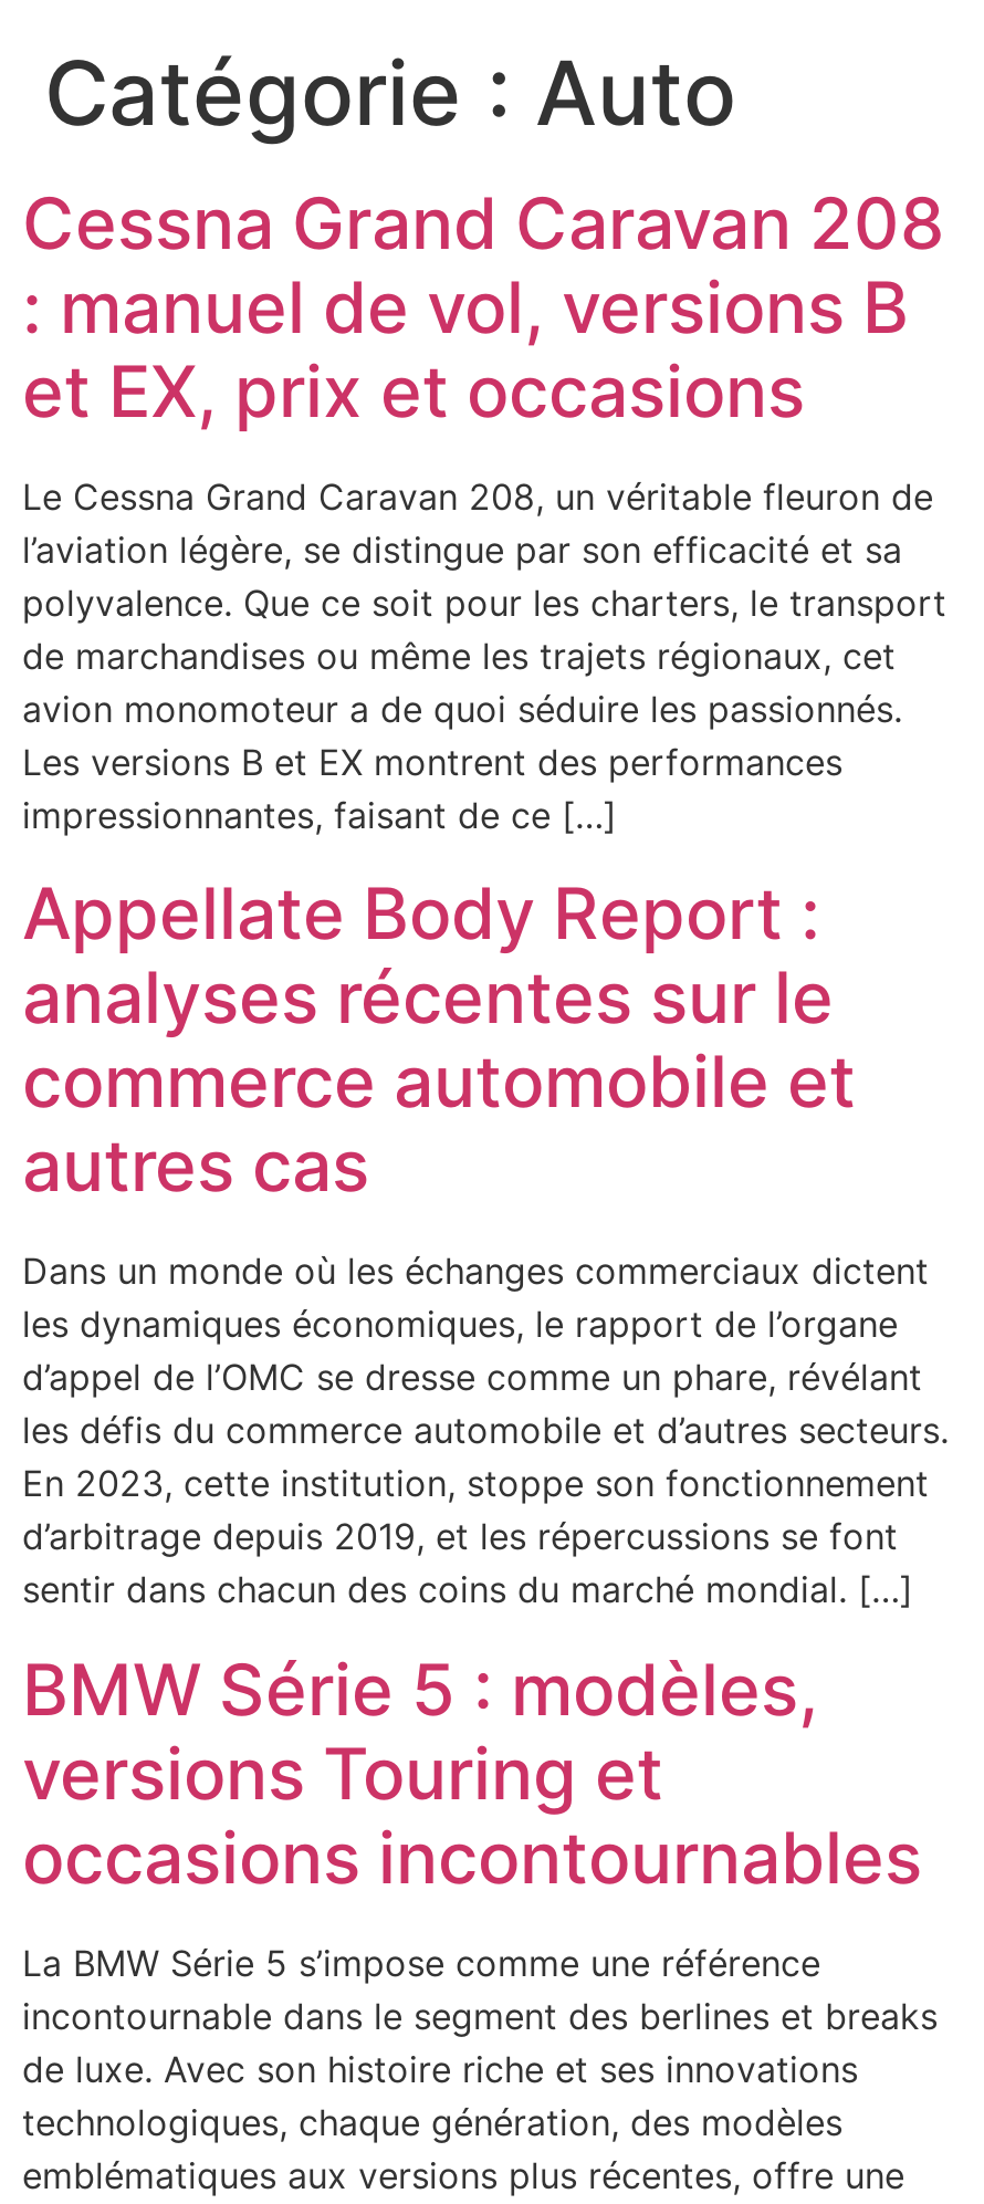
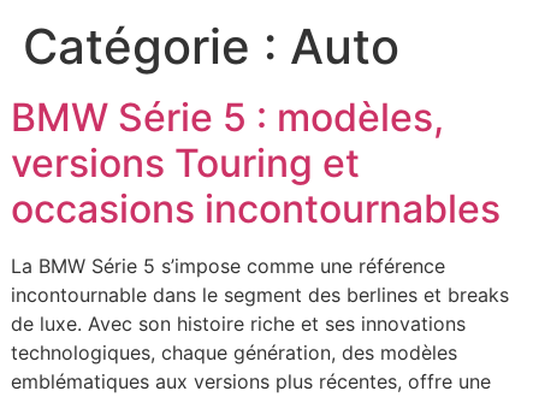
[22,180,949,1612] Cessna Grand Caravan 208 | : manuel de vol, versions B | et EX, prix et occasions | Le Cessna Grand Caravan 208, un véritable fleuron de | l’aviation légère, se distingue par son efficacité et sa | polyvalence. Que ce soit pour les charters, le transport | de marchandises ou même les trajets régionaux, cet | avion monomoteur a de quoi séduire les passionnés. | Les versions B et EX montrent des performances | impressionnantes, faisant de ce […] | Appellate Body Report : | analyses récentes sur le | commerce automobile et | autres cas | Dans un monde où les échanges commerciaux dictent | les dynamiques économiques, le rapport de l’organe | d’appel de l’OMC se dresse comme un phare, révélant | les défis du commerce automobile et d’autres secteurs. | En 2023, cette institution, stoppe son fonctionnement | d’arbitrage depuis 2019, et les répercussions se font | sentir dans chacun des coins du marché mondial. […] -> none

